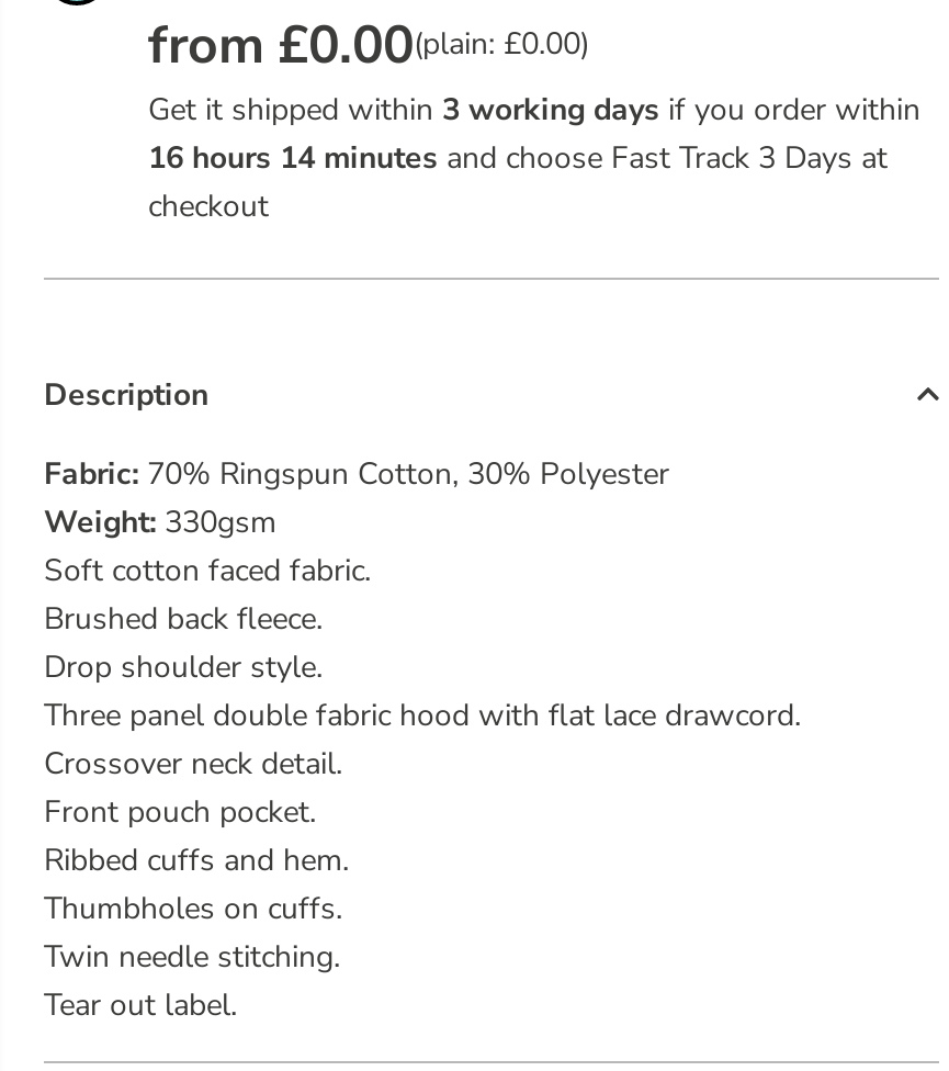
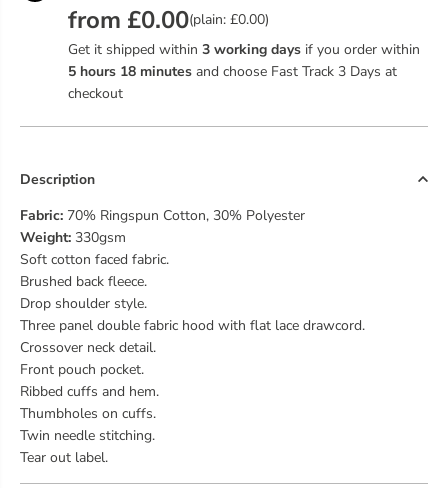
[148,136,888,178] 16 hours 14 minutes and choose Fast Track 3 Days at -> [67,62,396,81] 5 hours 18 minutes and choose Fast Track 3 Days at

